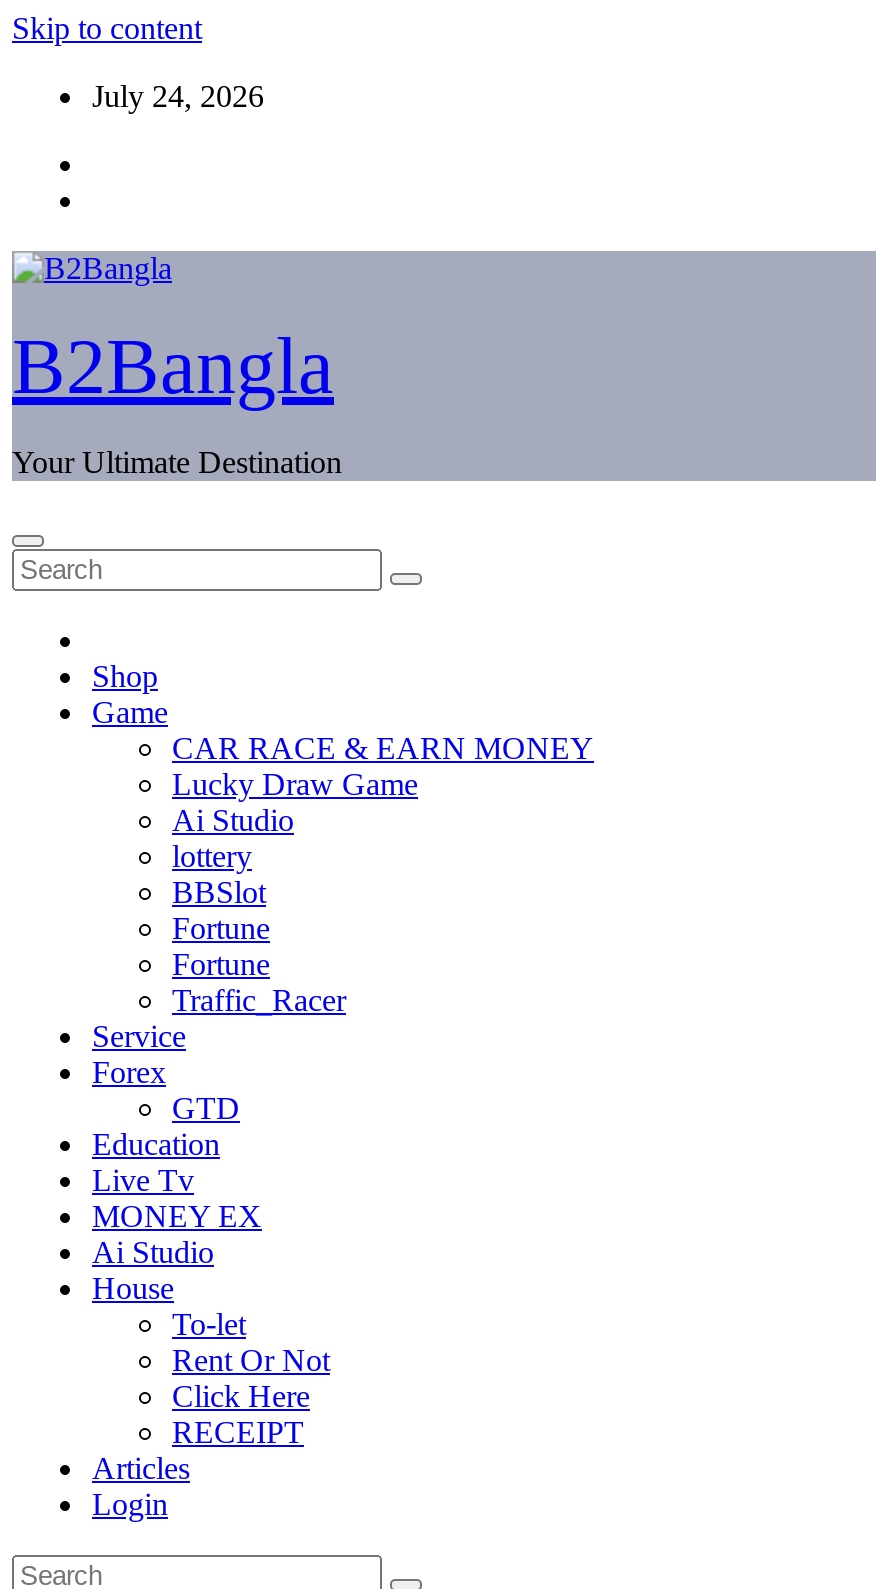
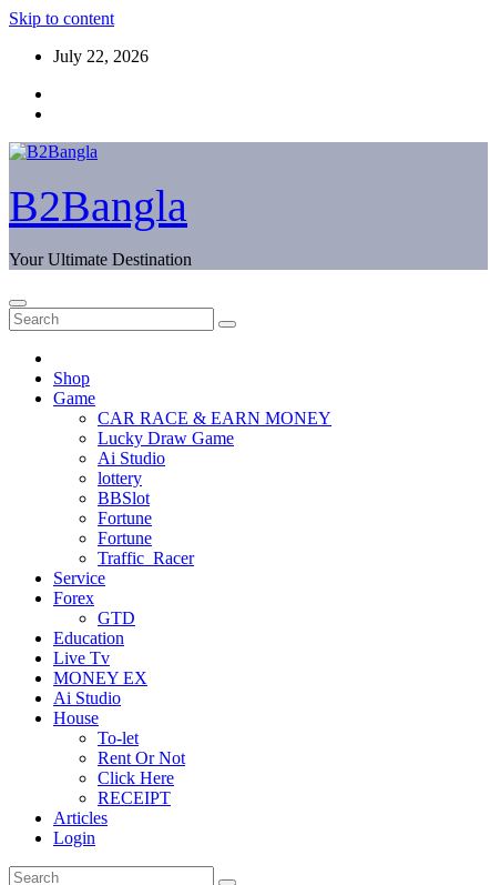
[92,79,264,113] July 24, 2026 -> [53,47,149,66] July 22, 2026

